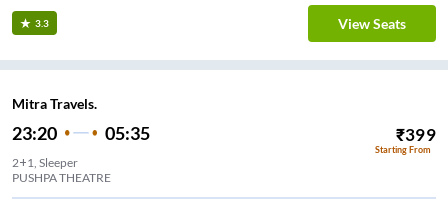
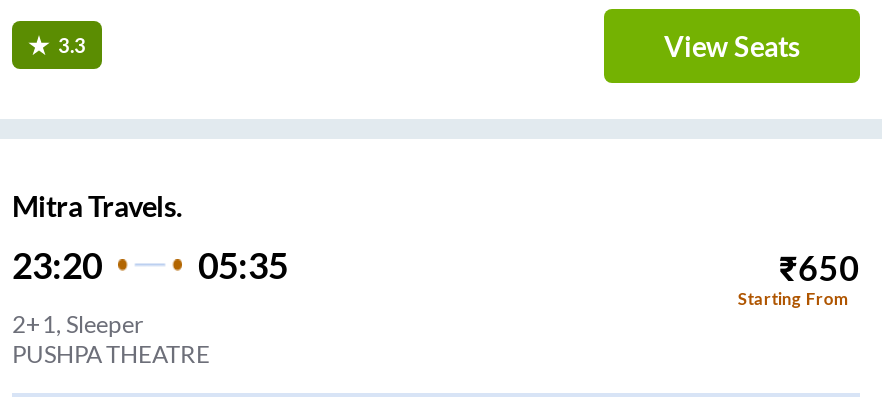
[396,124,436,145] ₹399 -> [779,247,860,289] ₹650

